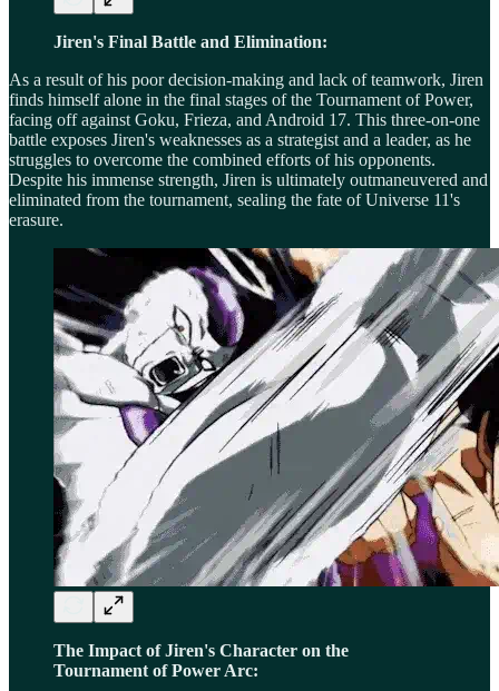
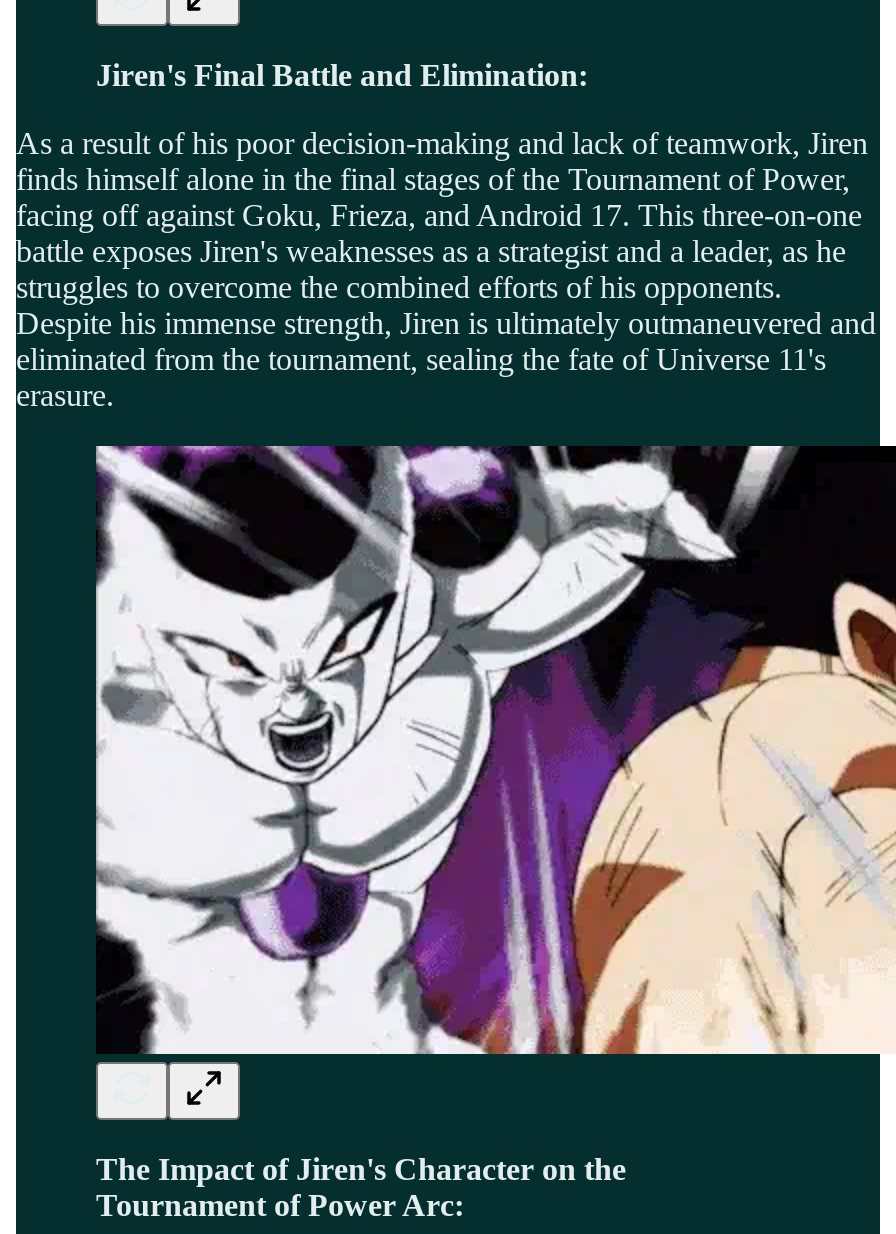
[52,247,496,588] [image] -> [94,444,890,1056] [image]

